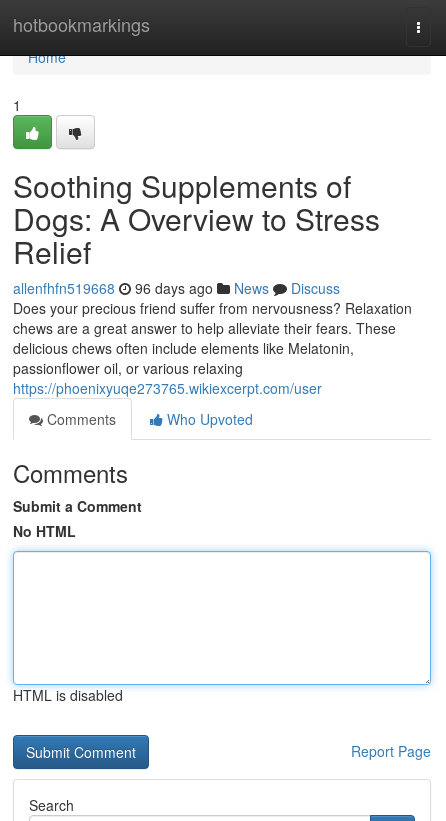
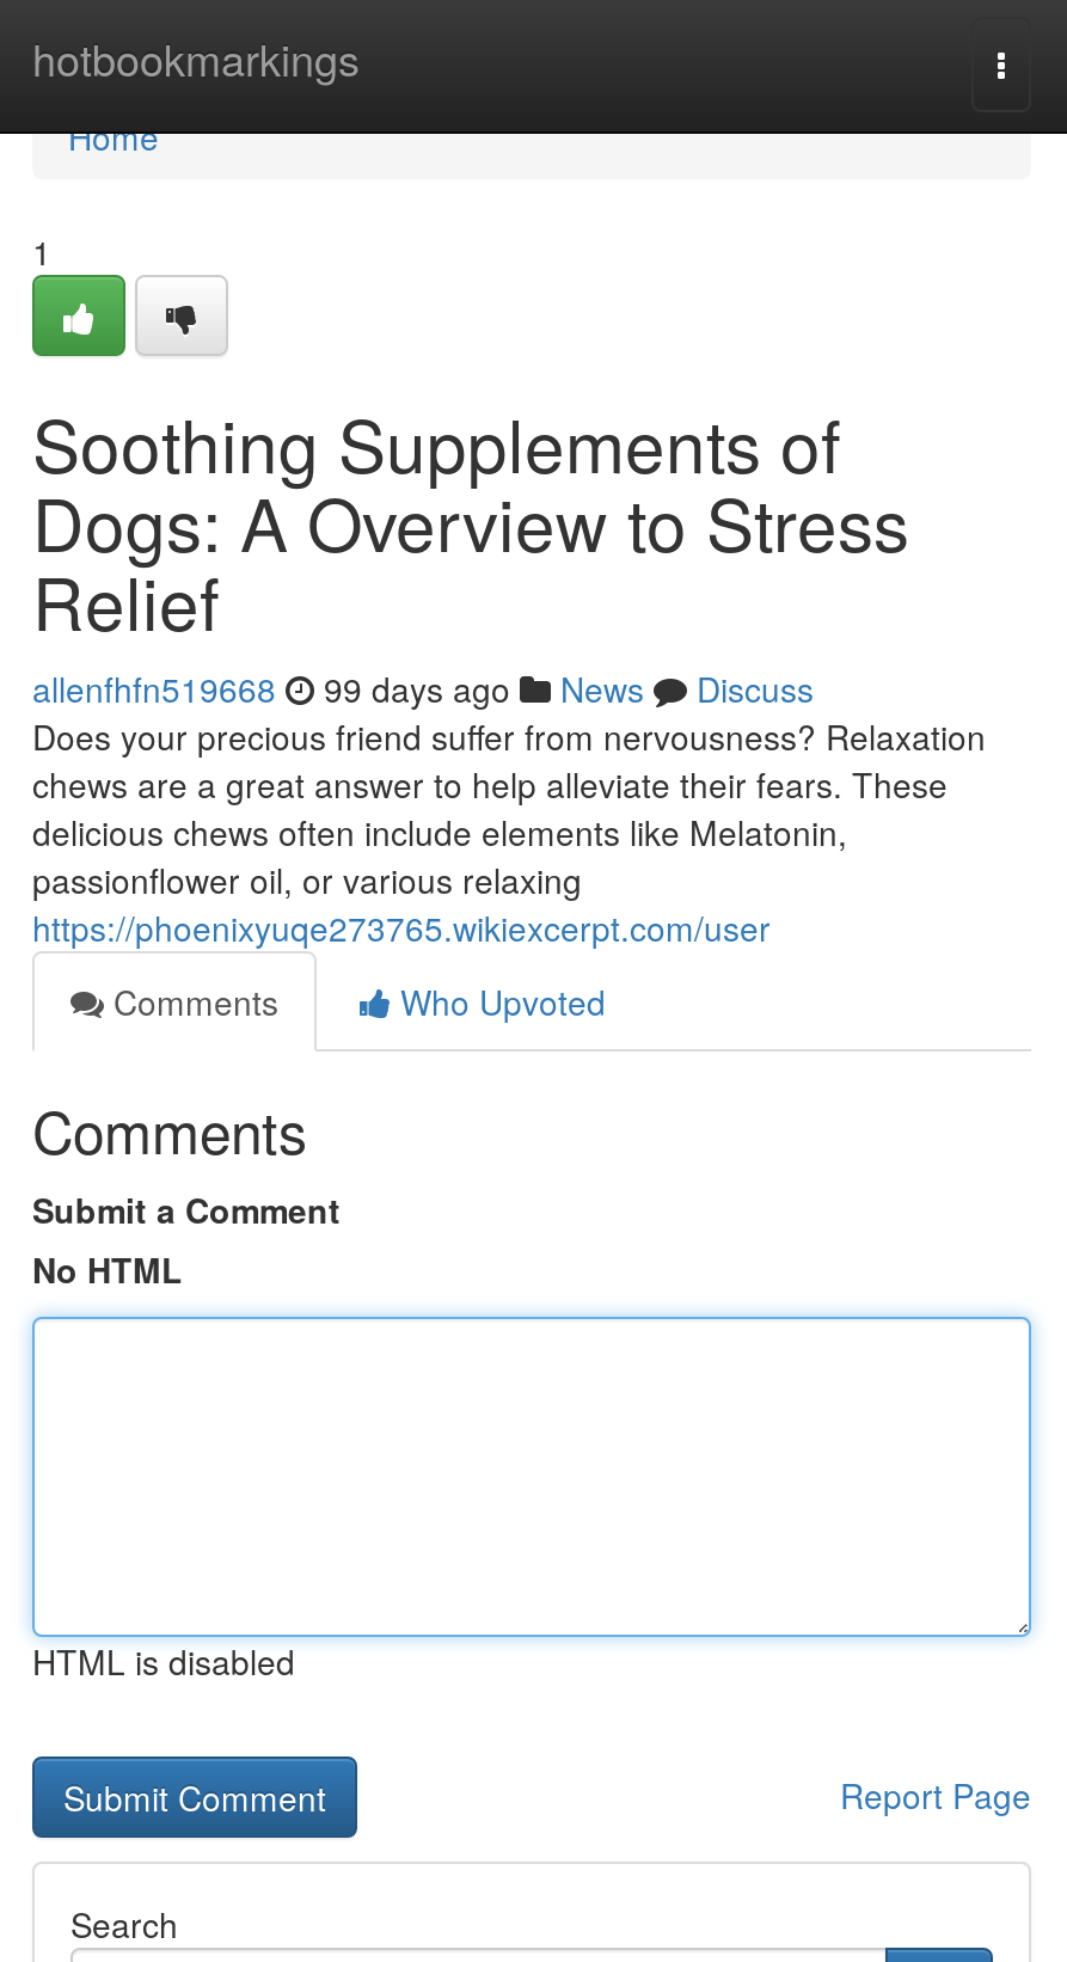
[13,278,340,298] allenfhfn519668 96 days ago News Discuss -> [32,664,814,712] allenfhfn519668 99 days ago News Discuss

